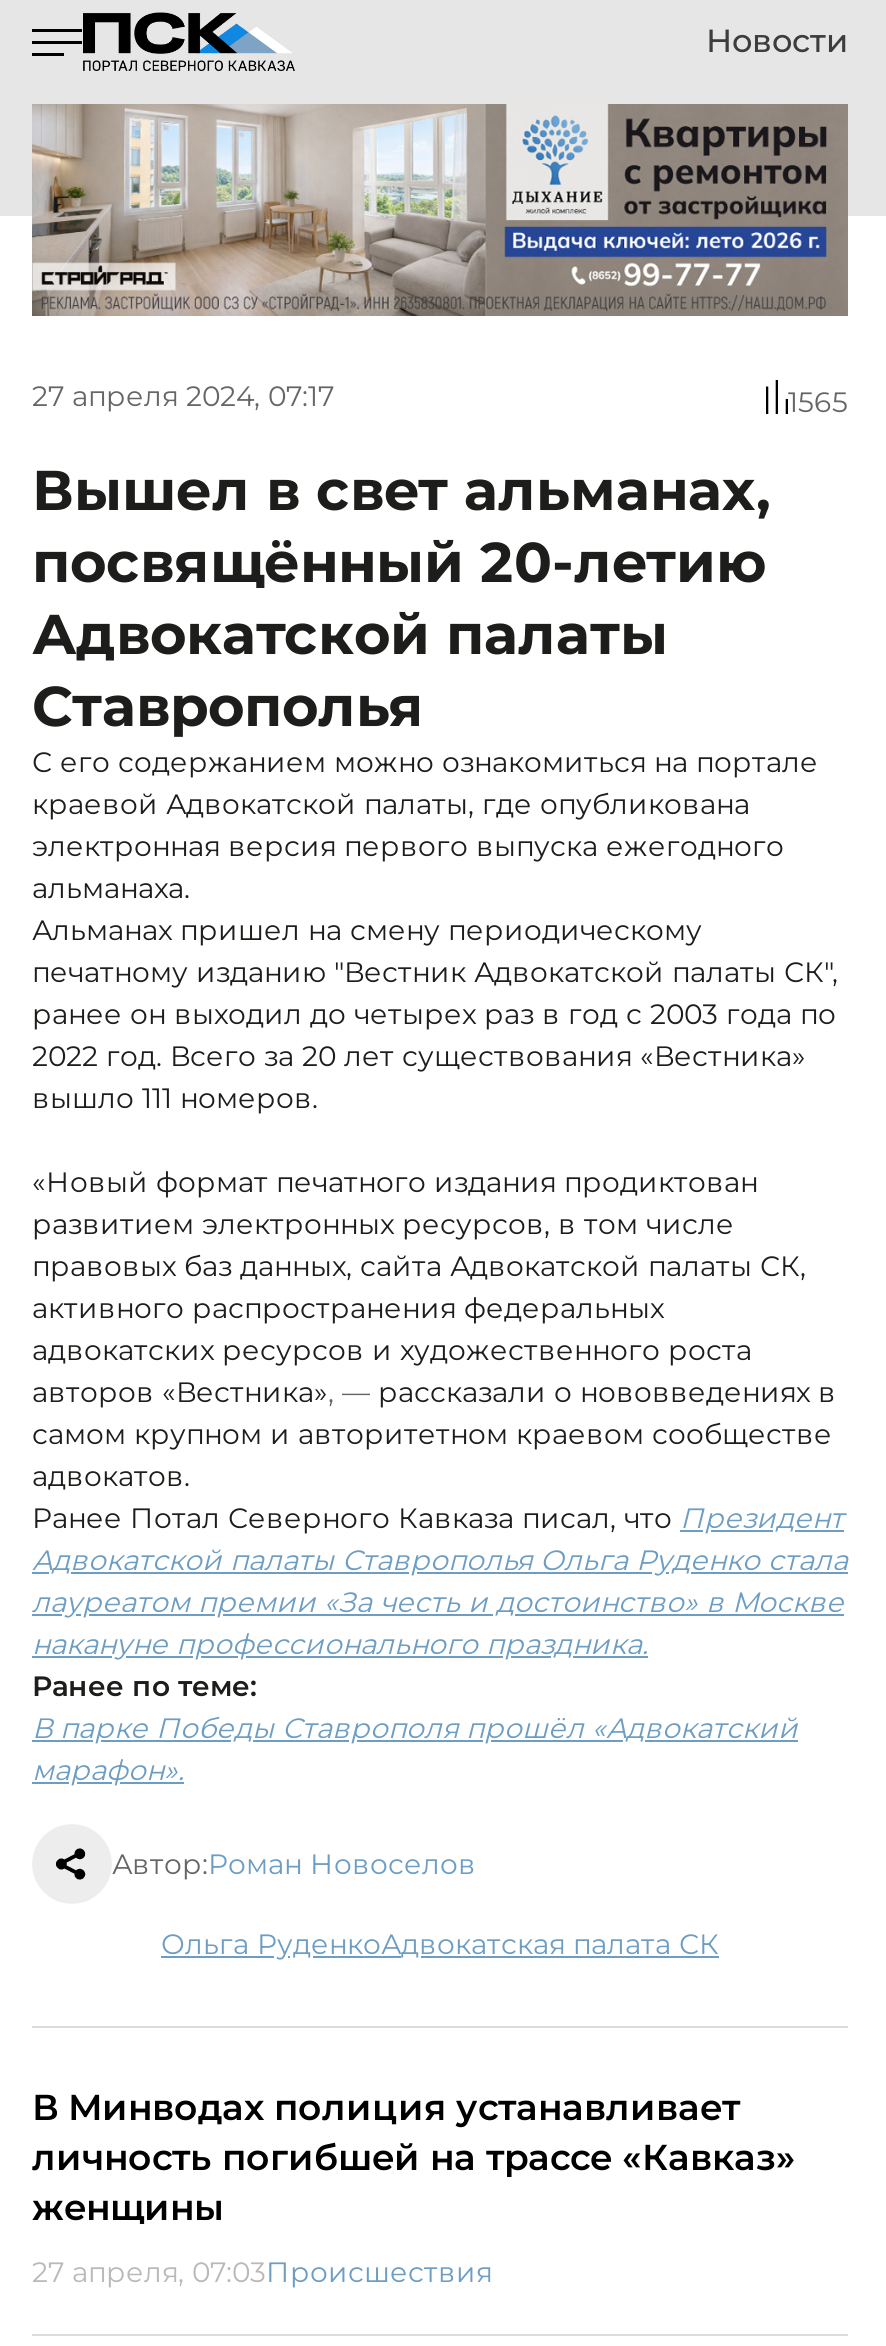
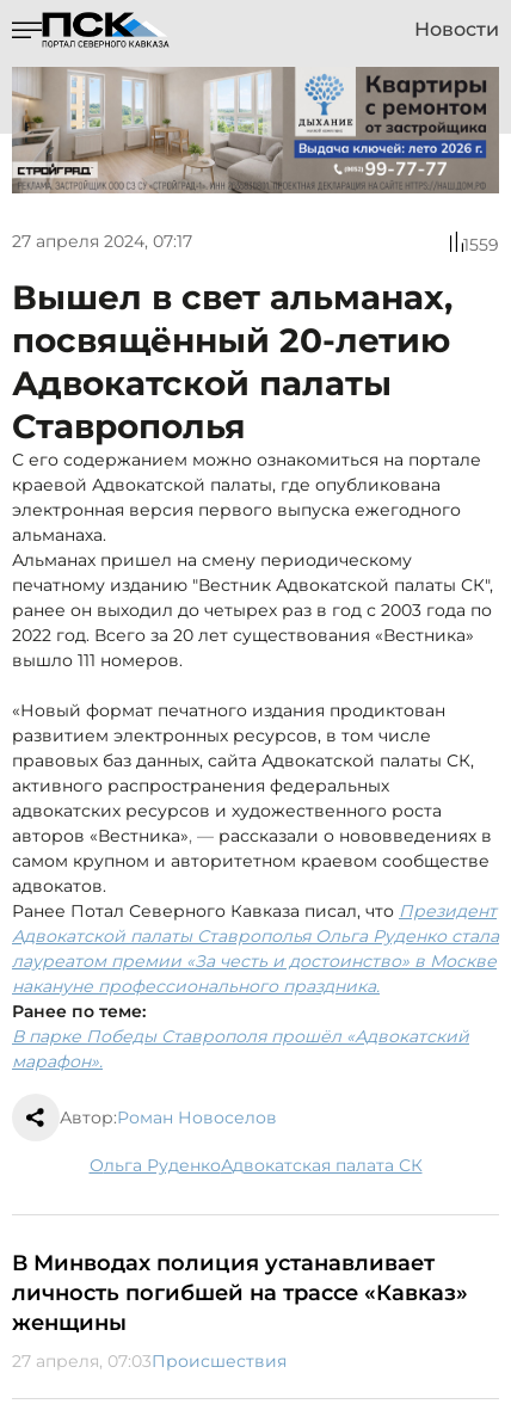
[788,383,848,419] 1565 -> [463,234,499,255] 1559

